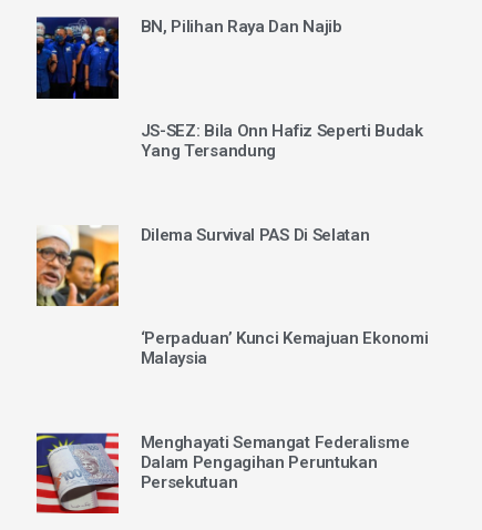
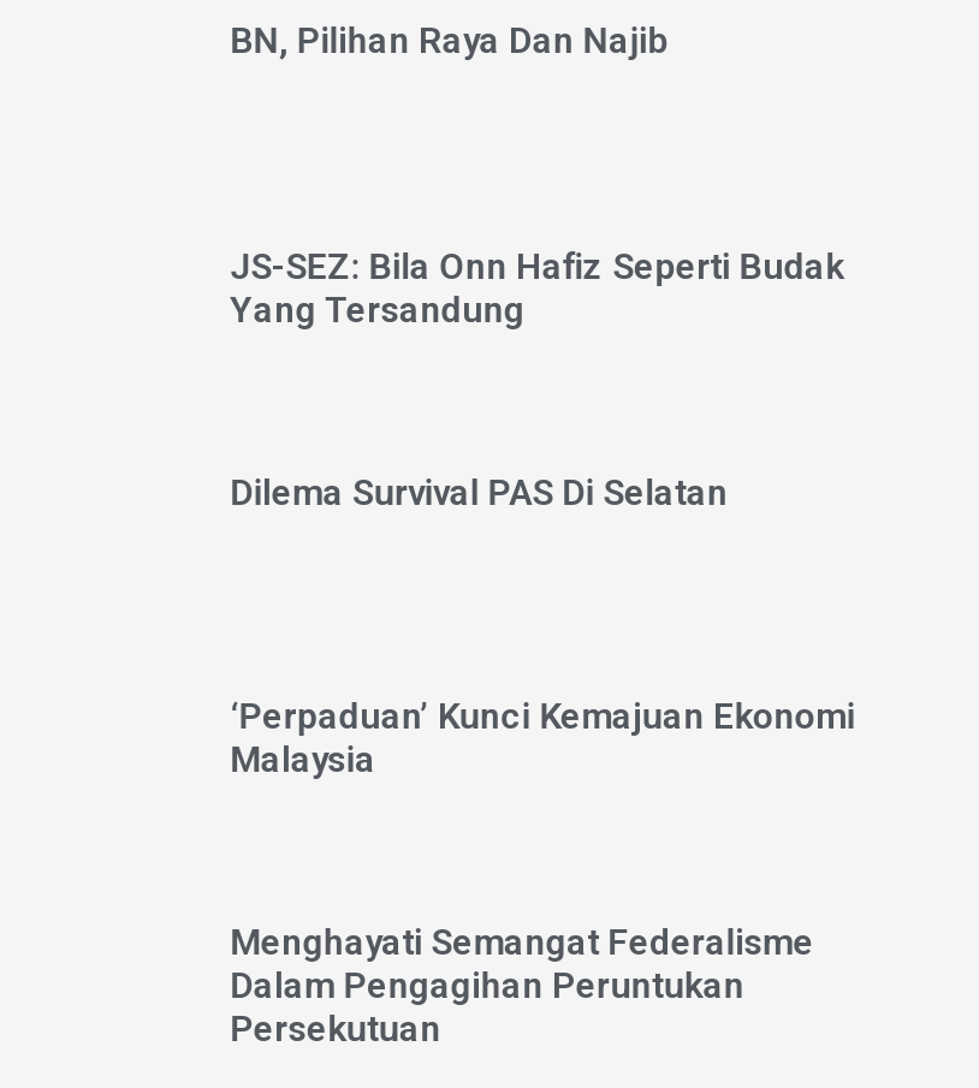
[35,16,120,100] [image] -> none
[35,225,120,307] [image] -> none
[35,432,120,514] [image] -> none

